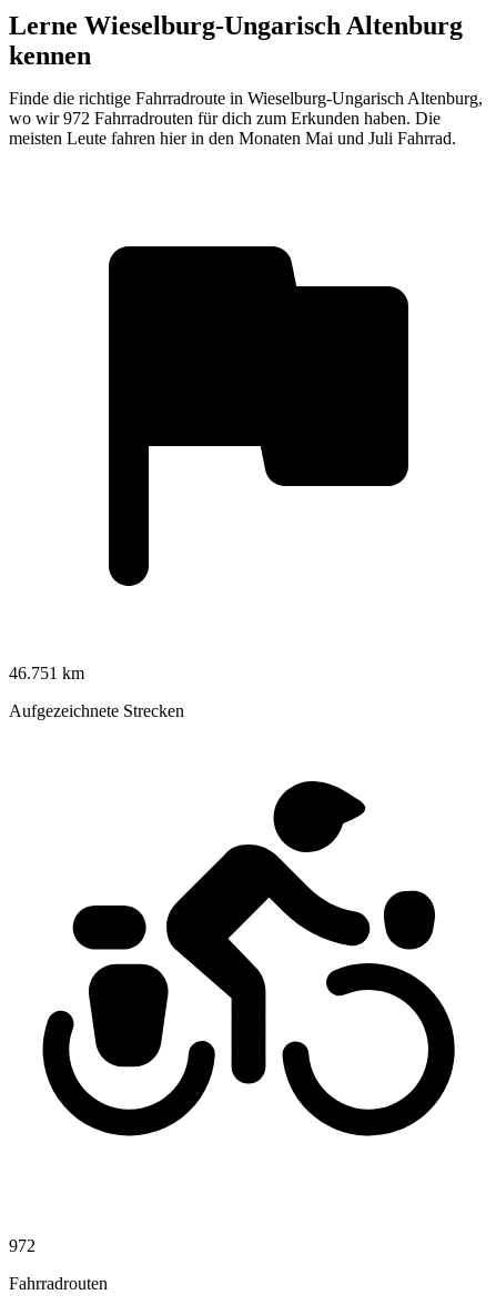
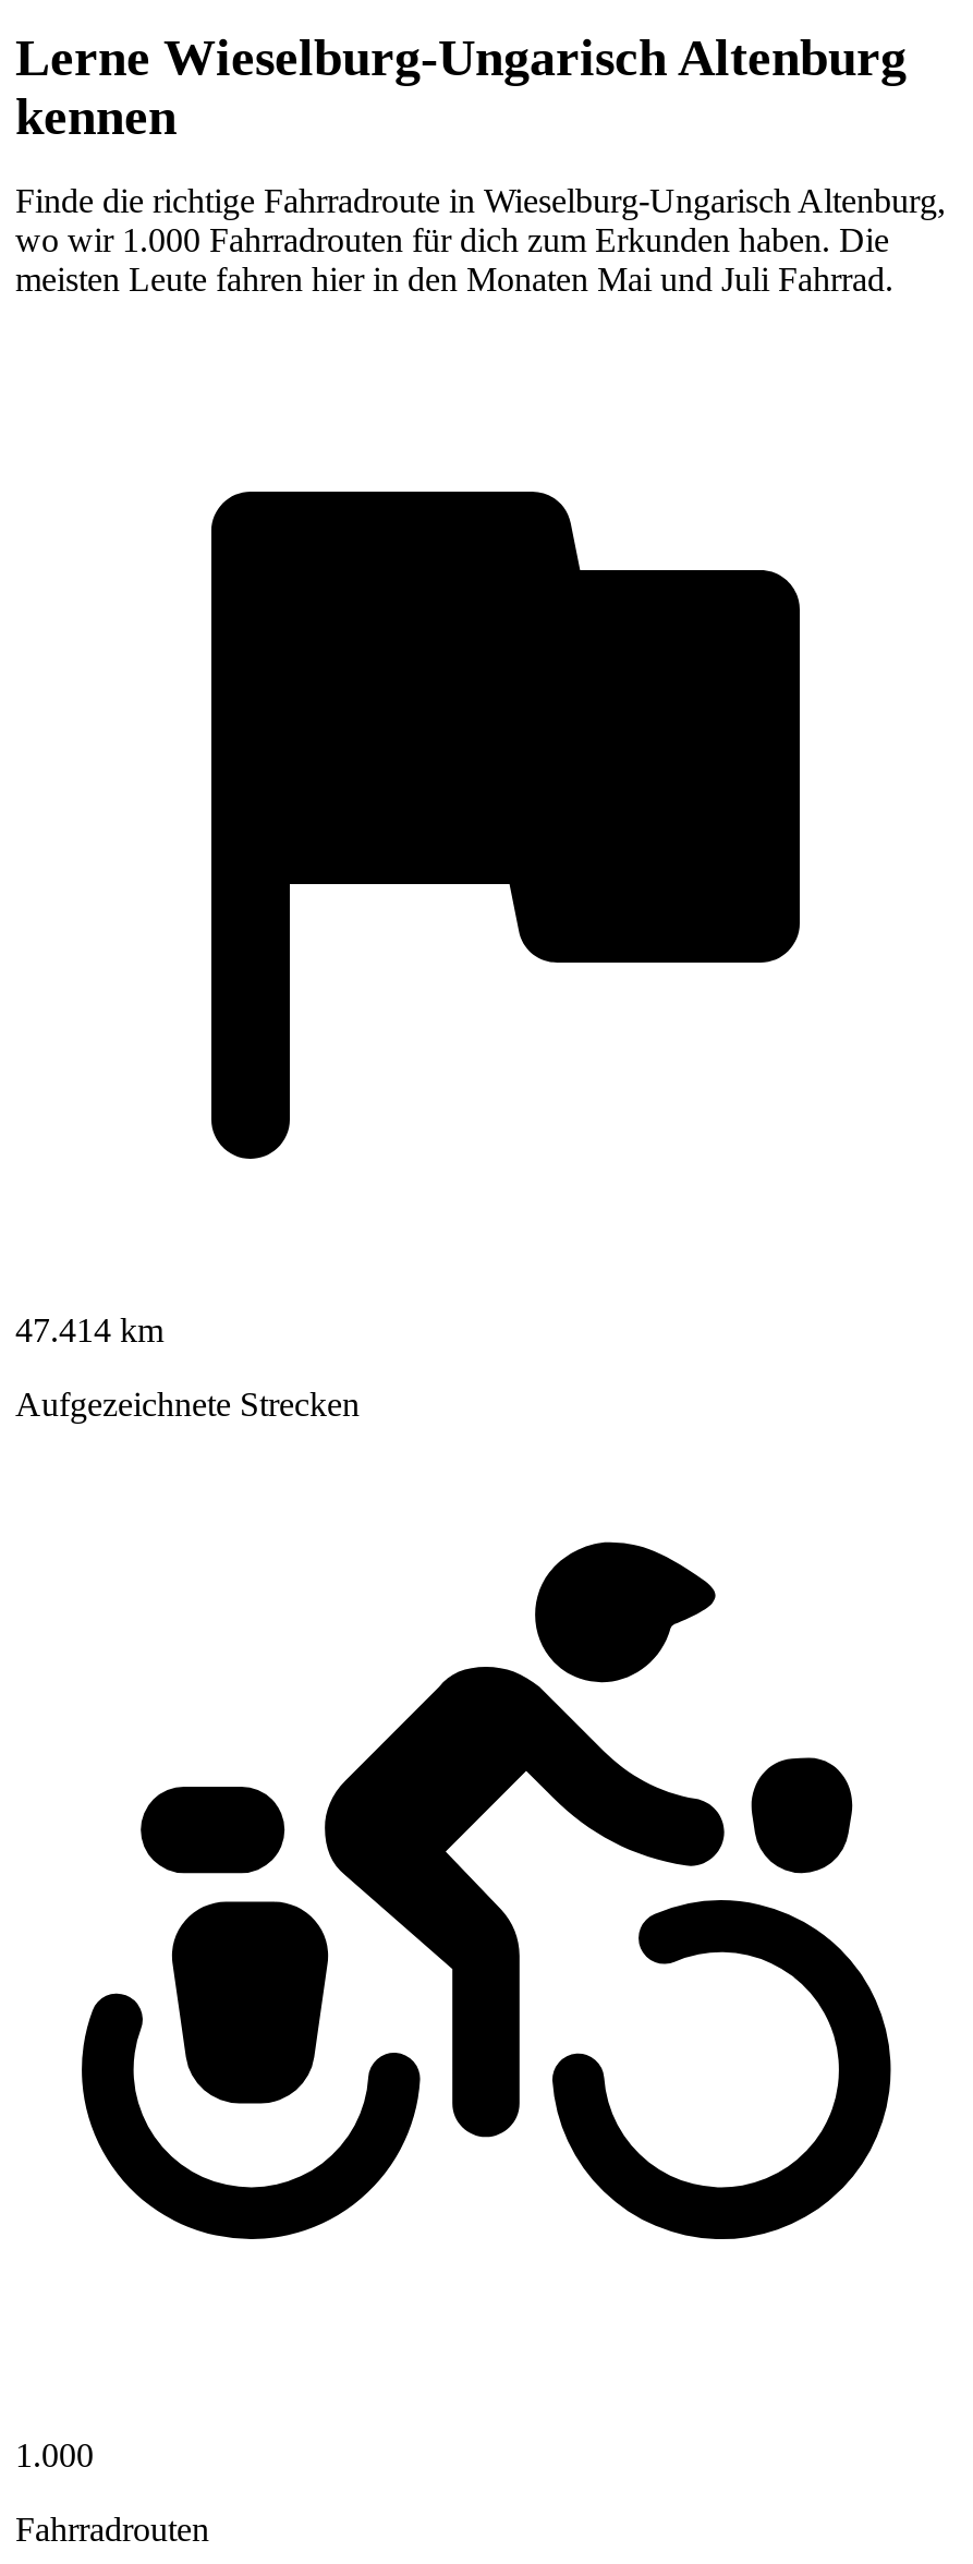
[9,109,441,127] wo wir 972 Fahrradrouten für dich zum Erkunden haben. Die -> [15,221,889,258] wo wir 1.000 Fahrradrouten für dich zum Erkunden haben. Die
[9,663,84,682] 46.751 km -> [15,1311,163,1348] 47.414 km
[9,1236,36,1255] 972 -> [15,2436,94,2473] 1.000

